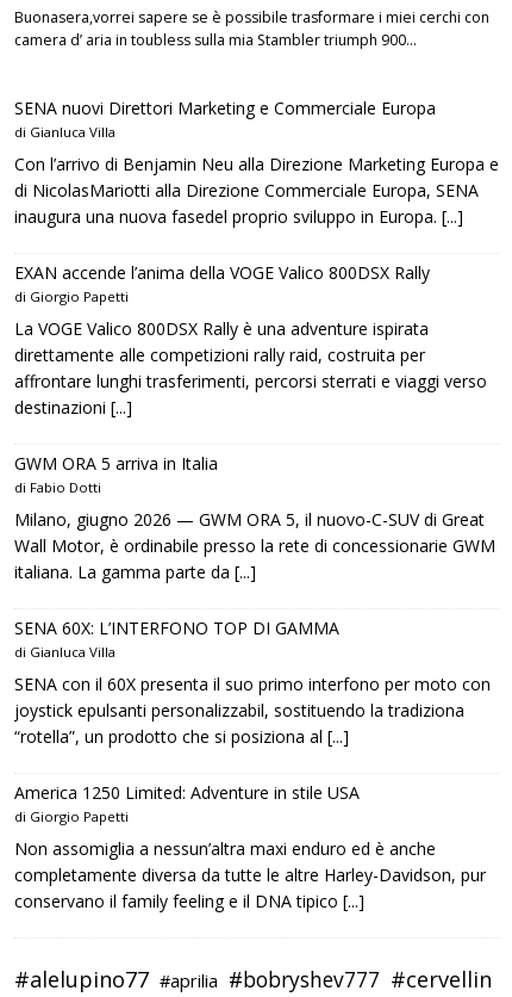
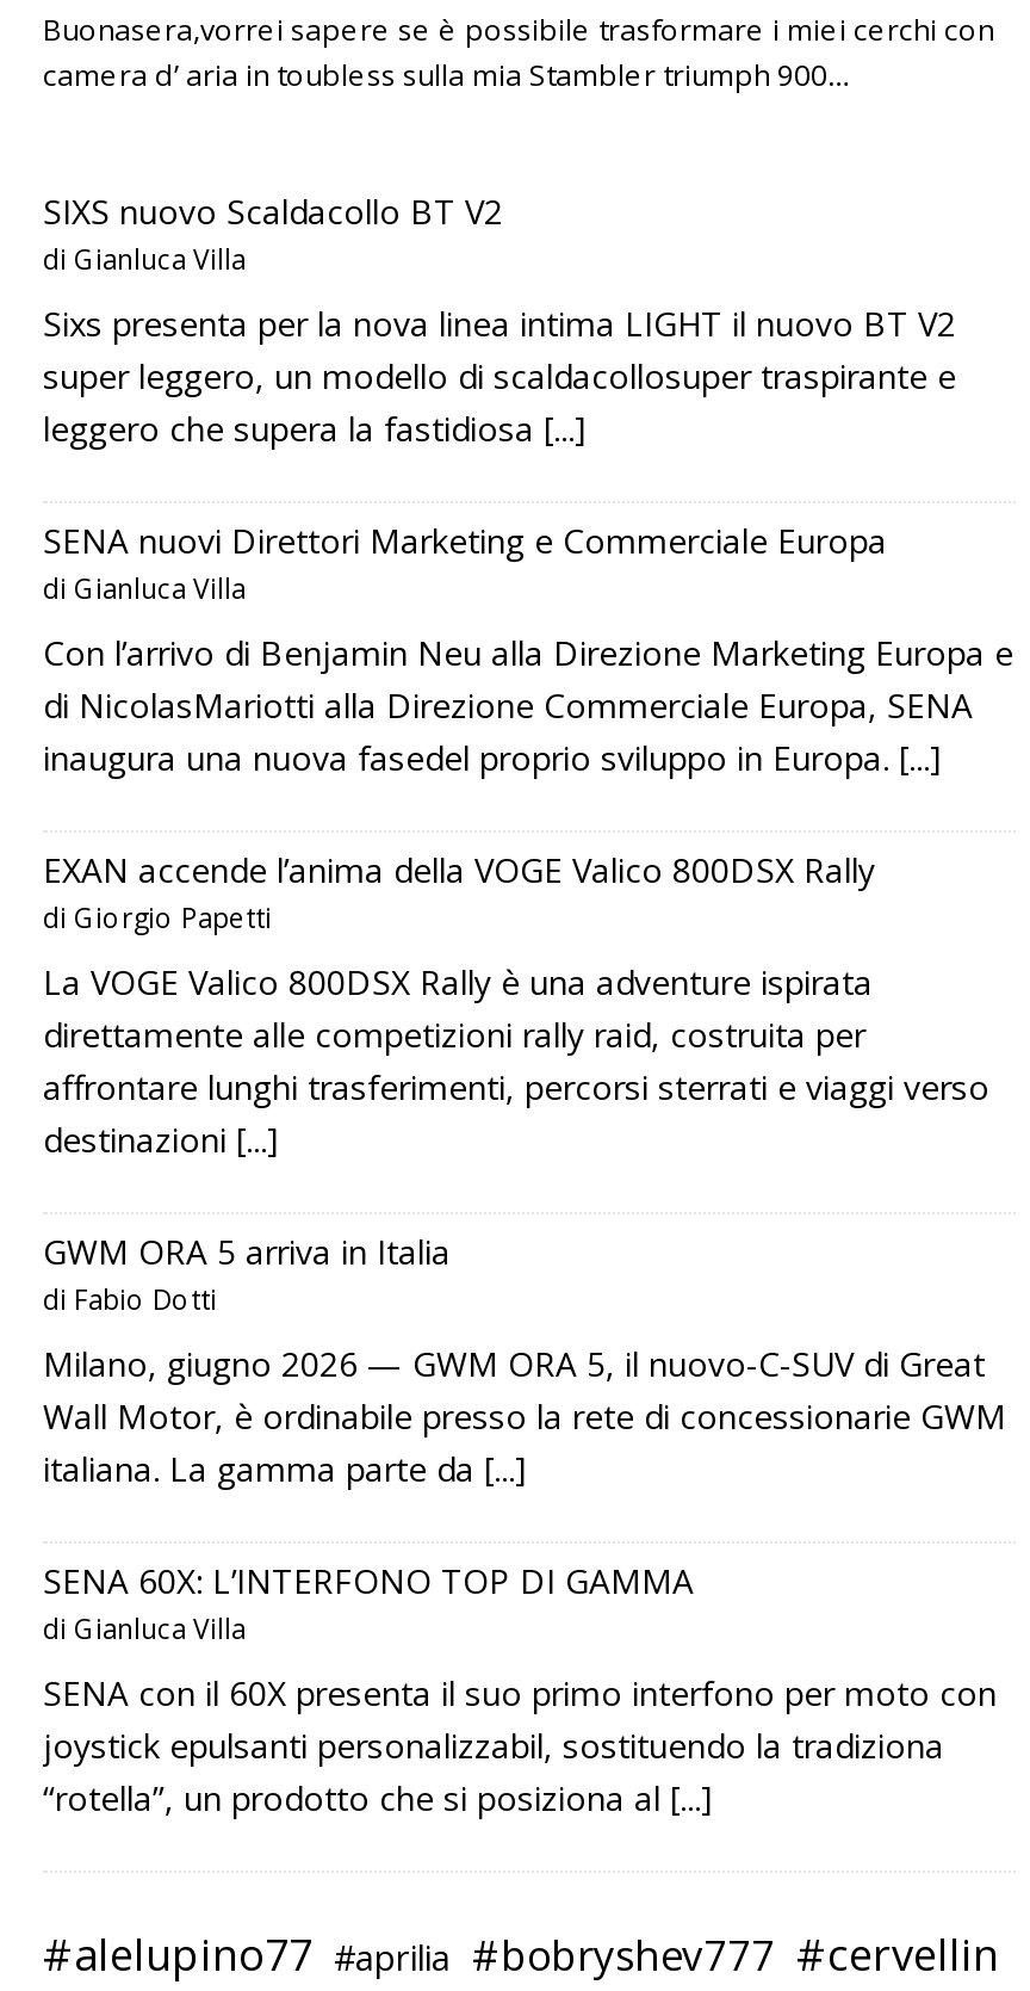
none -> [43,190,956,452] SIXS nuovo Scaldacollo BT V2 | di Gianluca Villa | Sixs presenta per la nova linea intima LIGHT il nuovo BT V2 | super leggero, un modello di scaldacollosuper traspirante e | leggero che supera la fastidiosa [...]
moved [14,97,499,748] -> [43,519,1013,1822]: SENA nuovi Direttori Marketing e Commerciale Europa | di Gianluca Villa | Con l’arrivo di Benjamin Neu alla Direzione Marketing Europa e | ... | joystick epulsanti personalizzabil, sostituendo la tradiziona | “rotella”, un prodotto che si posiziona al [...]
[14,781,486,912] America 1250 Limited: Adventure in stile USA | di Giorgio Papetti | Non assomiglia a nessun’altra maxi enduro ed è anche | completamente diversa da tutte le altre Harley-Davidson, pur | conservano il family feeling e il DNA tipico [...] -> none

